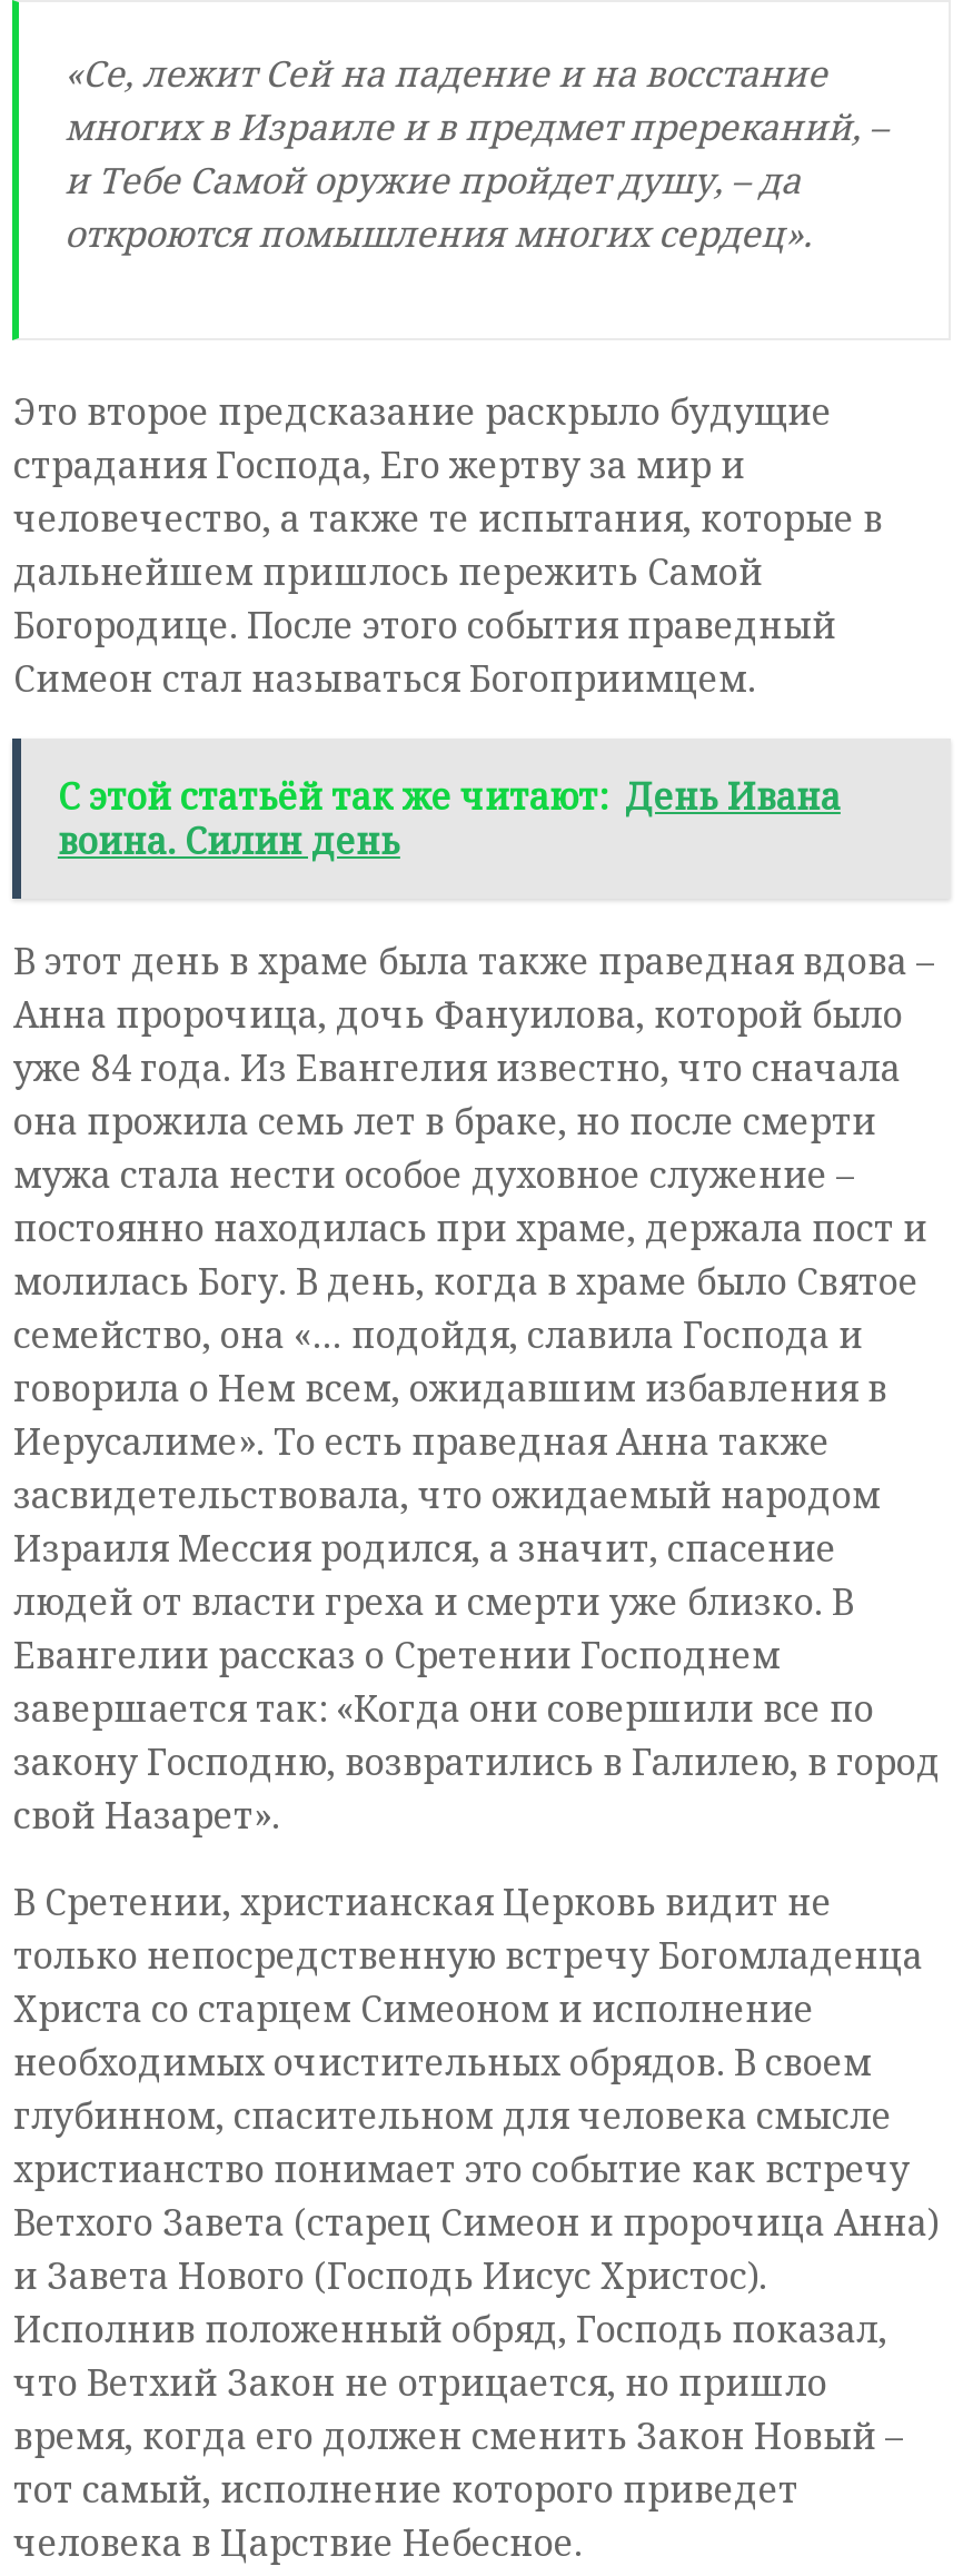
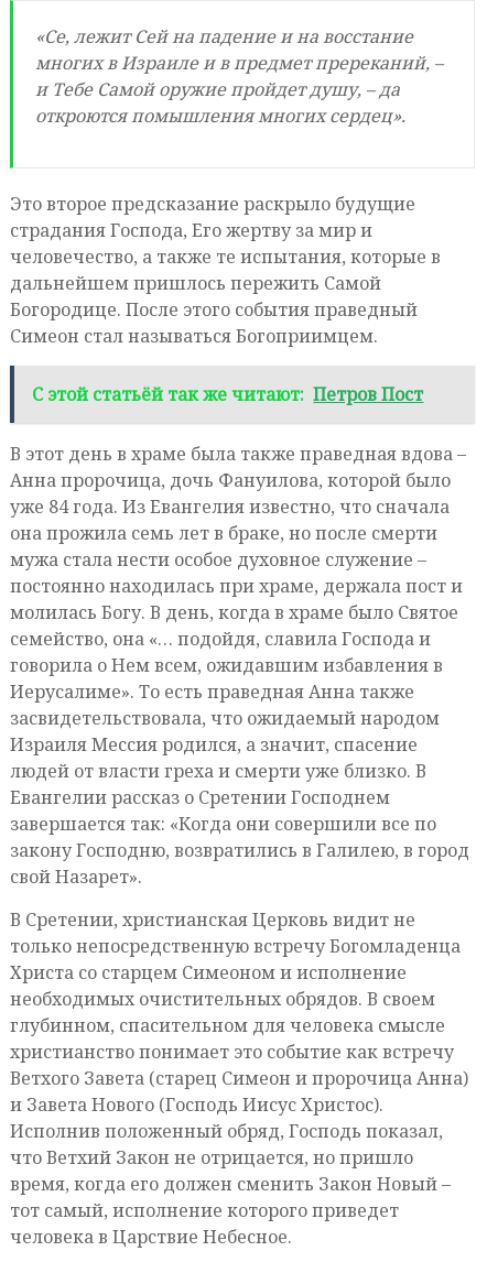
[58,772,840,865] С этой статьёй так же читают: День Ивана | воина. Силин день -> [32,382,424,406] С этой статьёй так же читают: Петров Пост

